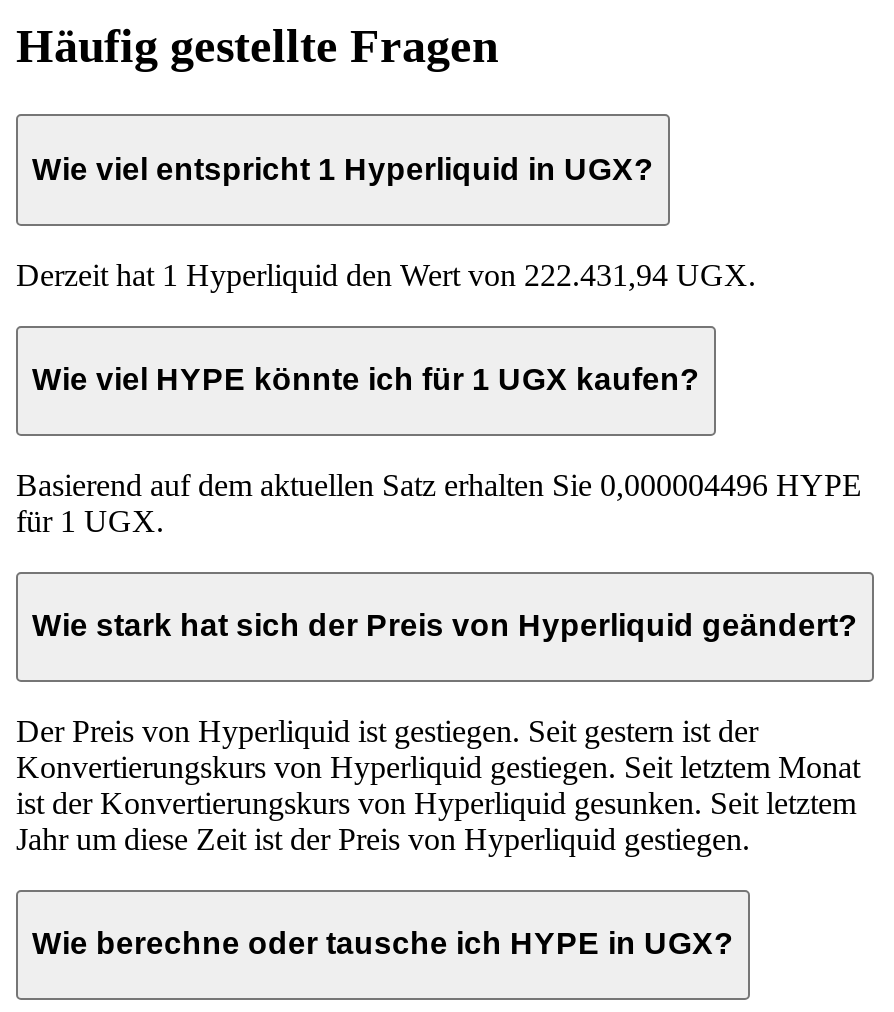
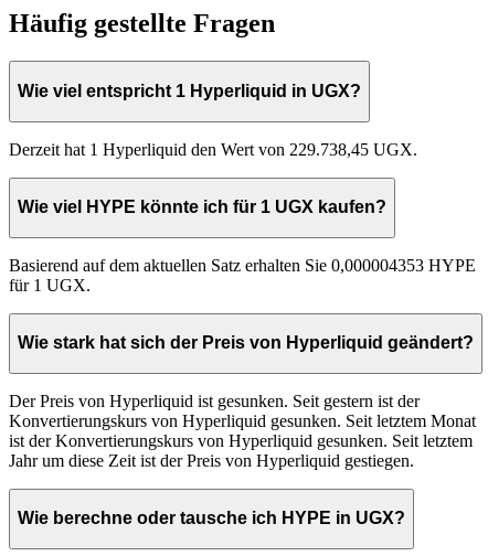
[16,257,756,291] Derzeit hat 1 Hyperliquid den Wert von 222.431,94 UGX. -> [9,140,417,158] Derzeit hat 1 Hyperliquid den Wert von 229.738,45 UGX.
[16,467,862,501] Basierend auf dem aktuellen Satz erhalten Sie 0,000004496 HYPE -> [9,256,476,274] Basierend auf dem aktuellen Satz erhalten Sie 0,000004353 HYPE
[16,714,758,748] Der Preis von Hyperliquid ist gestiegen. Seit gestern ist der -> [9,392,420,410] Der Preis von Hyperliquid ist gesunken. Seit gestern ist der
[16,750,860,784] Konvertierungskurs von Hyperliquid gestiegen. Seit letztem Monat -> [9,411,476,430] Konvertierungskurs von Hyperliquid gesunken. Seit letztem Monat

